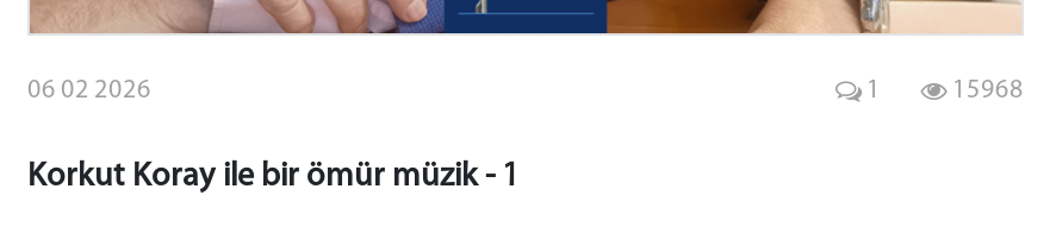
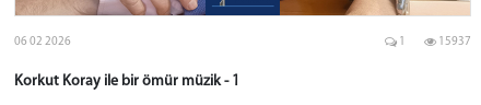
[952,78,1024,104] 15968 -> [438,36,471,48] 15937

